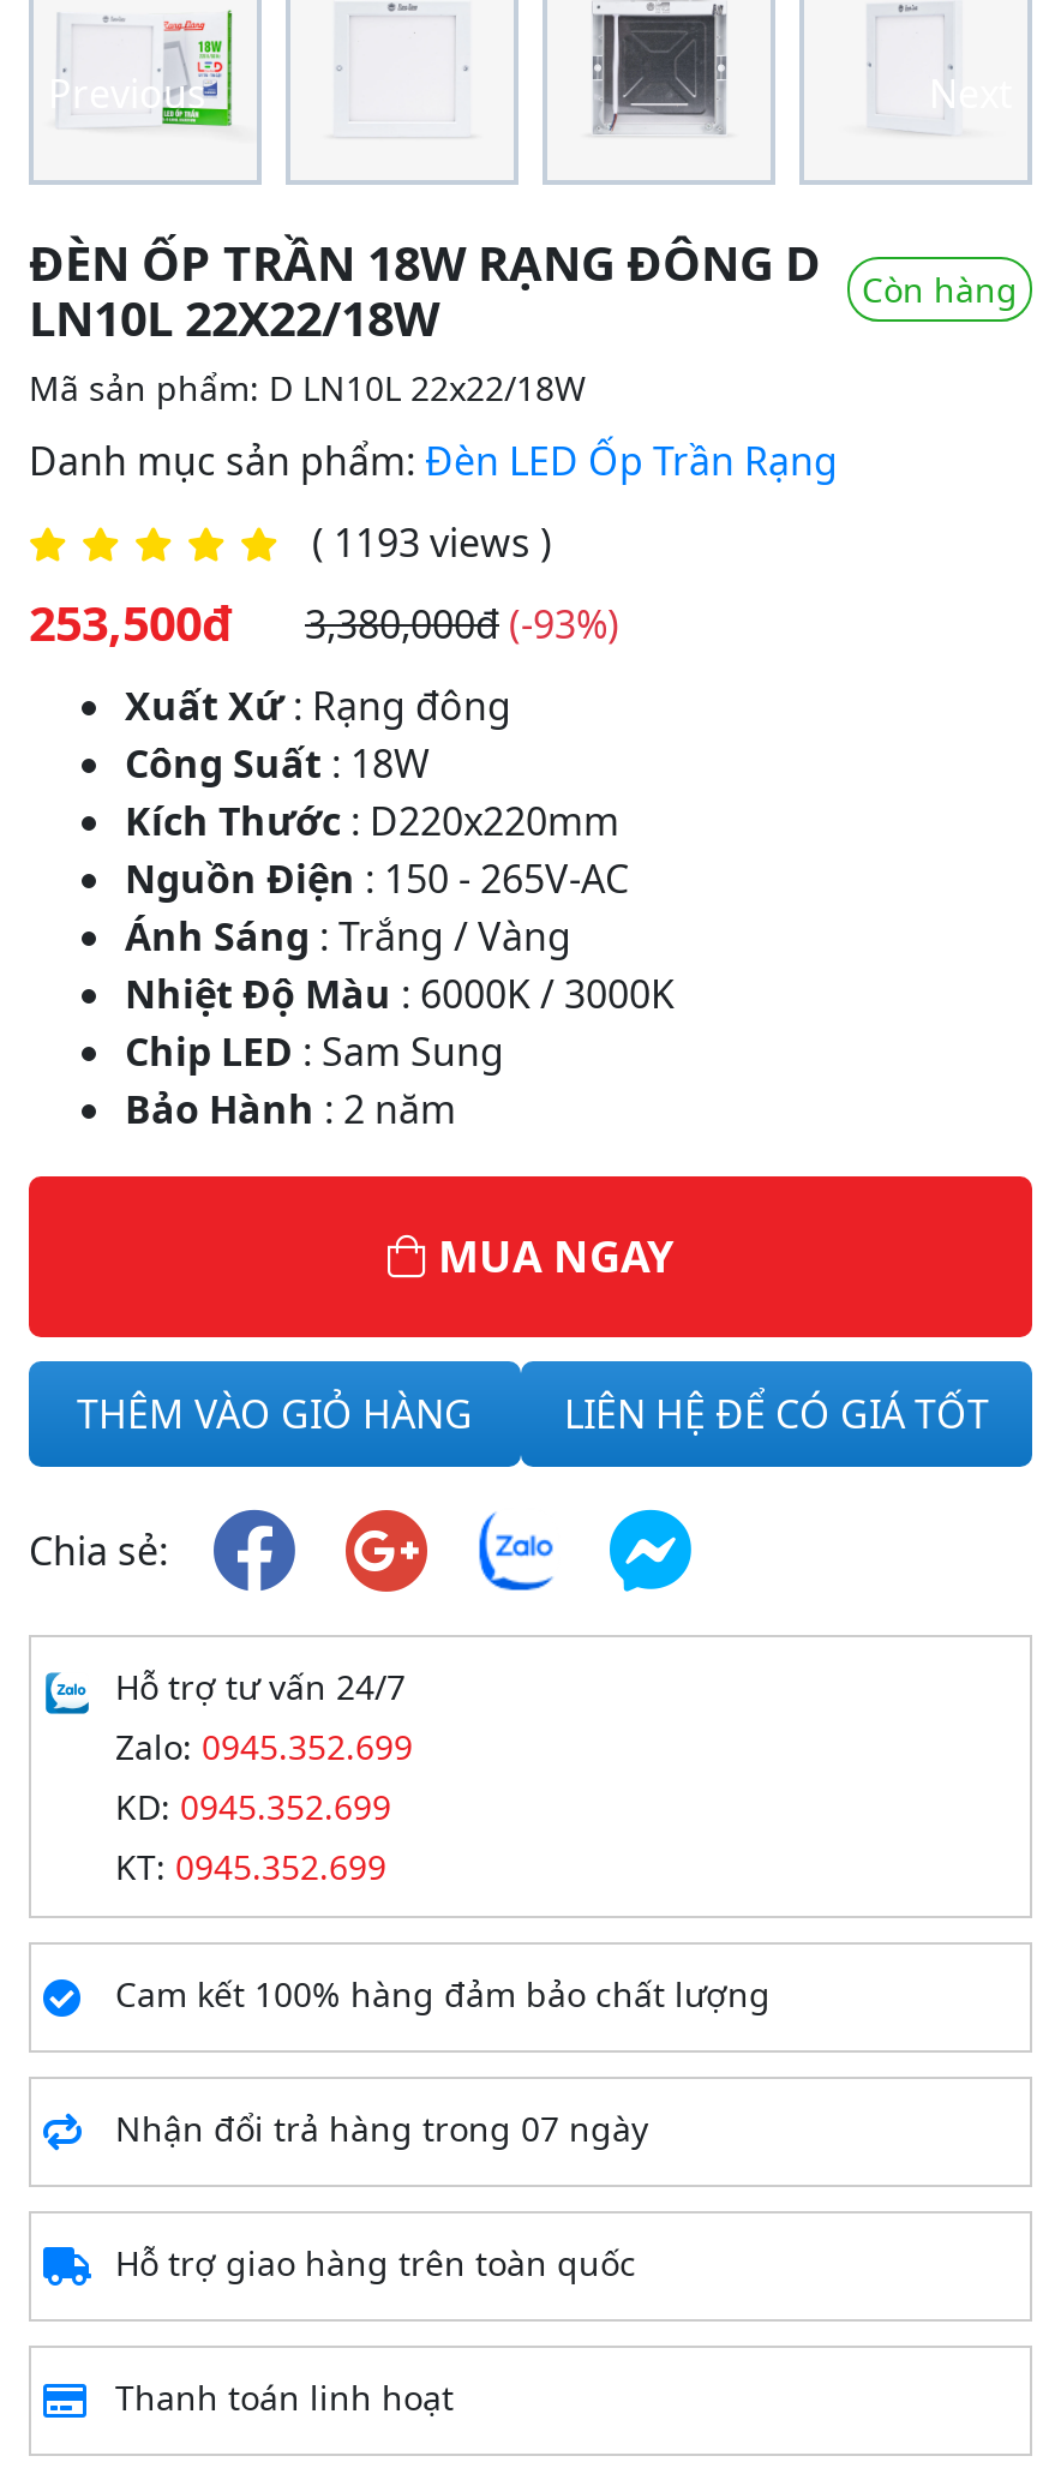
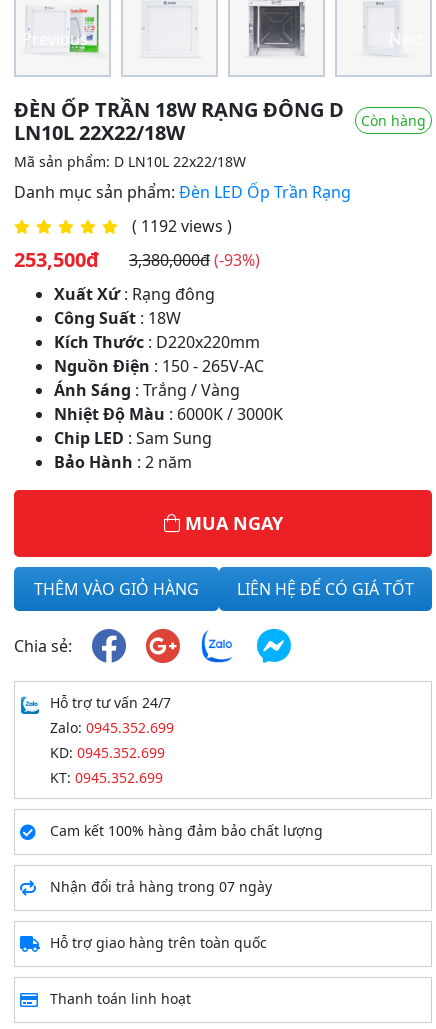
[302,515,552,568] ( 1193 views ) -> [128,214,232,236] ( 1192 views )

